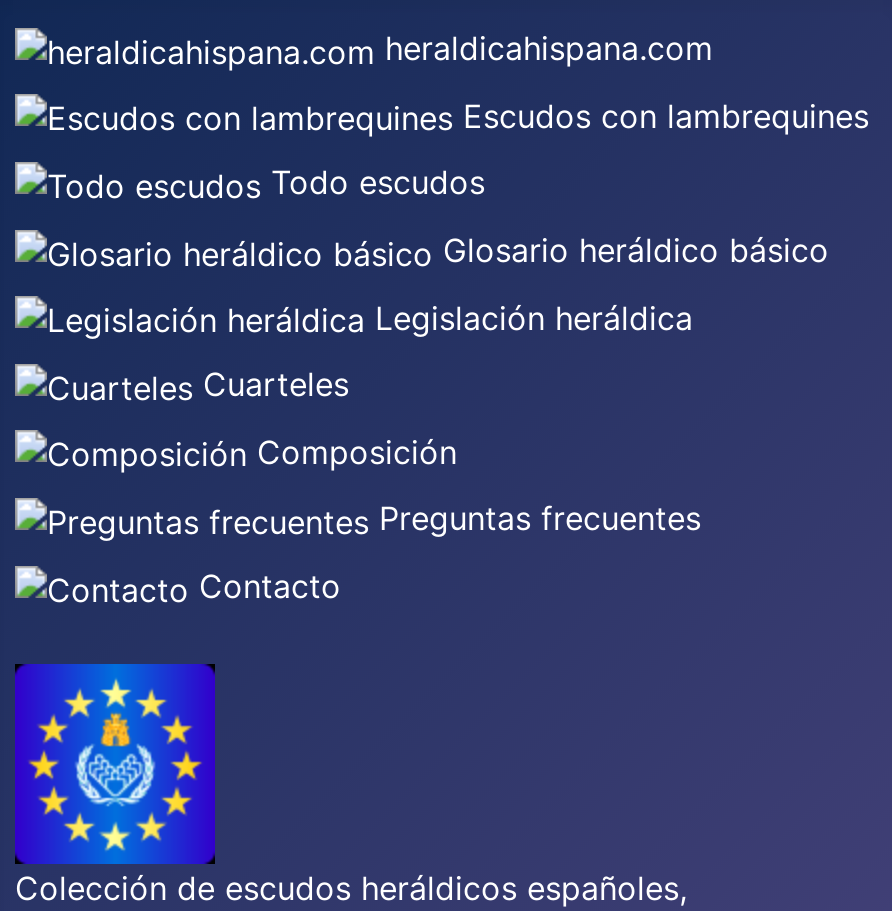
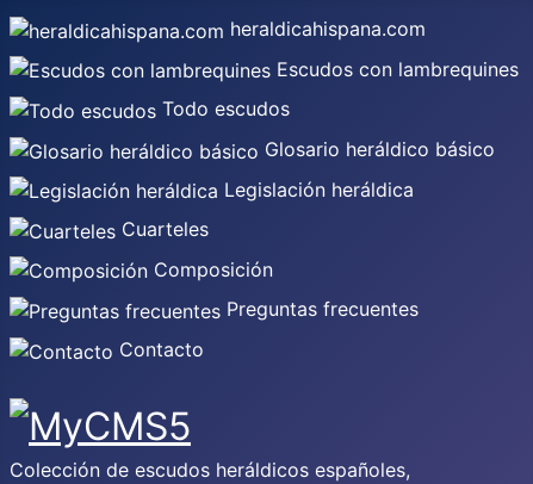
[13,662,217,862] [image] -> [8,396,192,454] [image]

